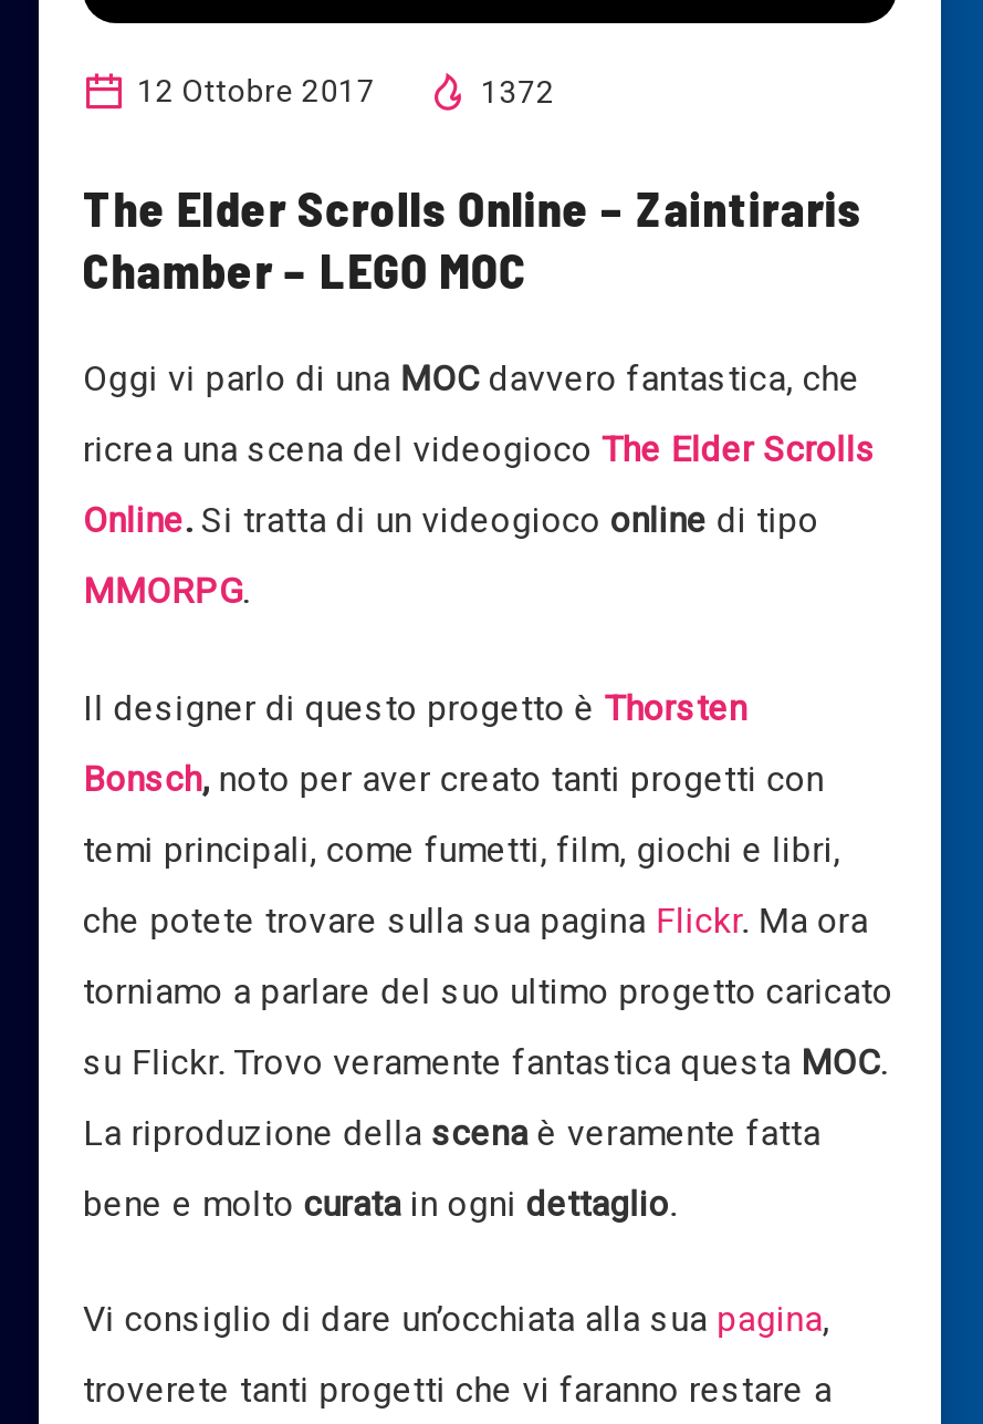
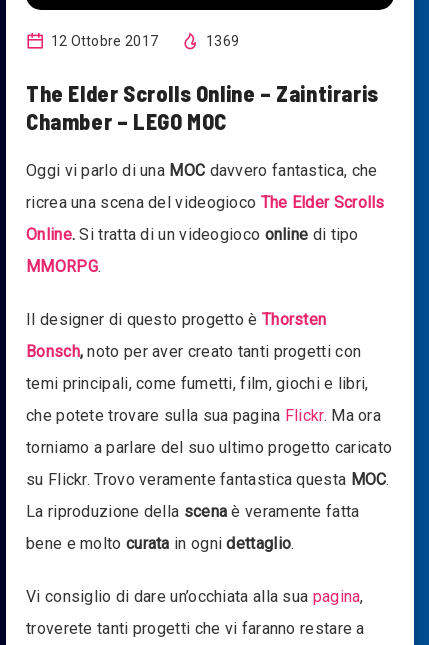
[474,73,554,108] 1372 -> [203,33,239,49] 1369

